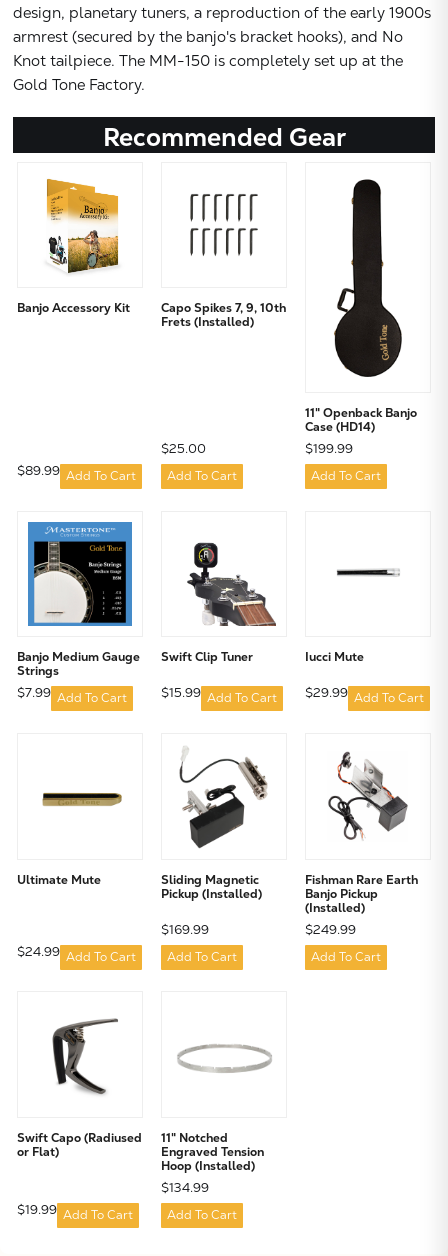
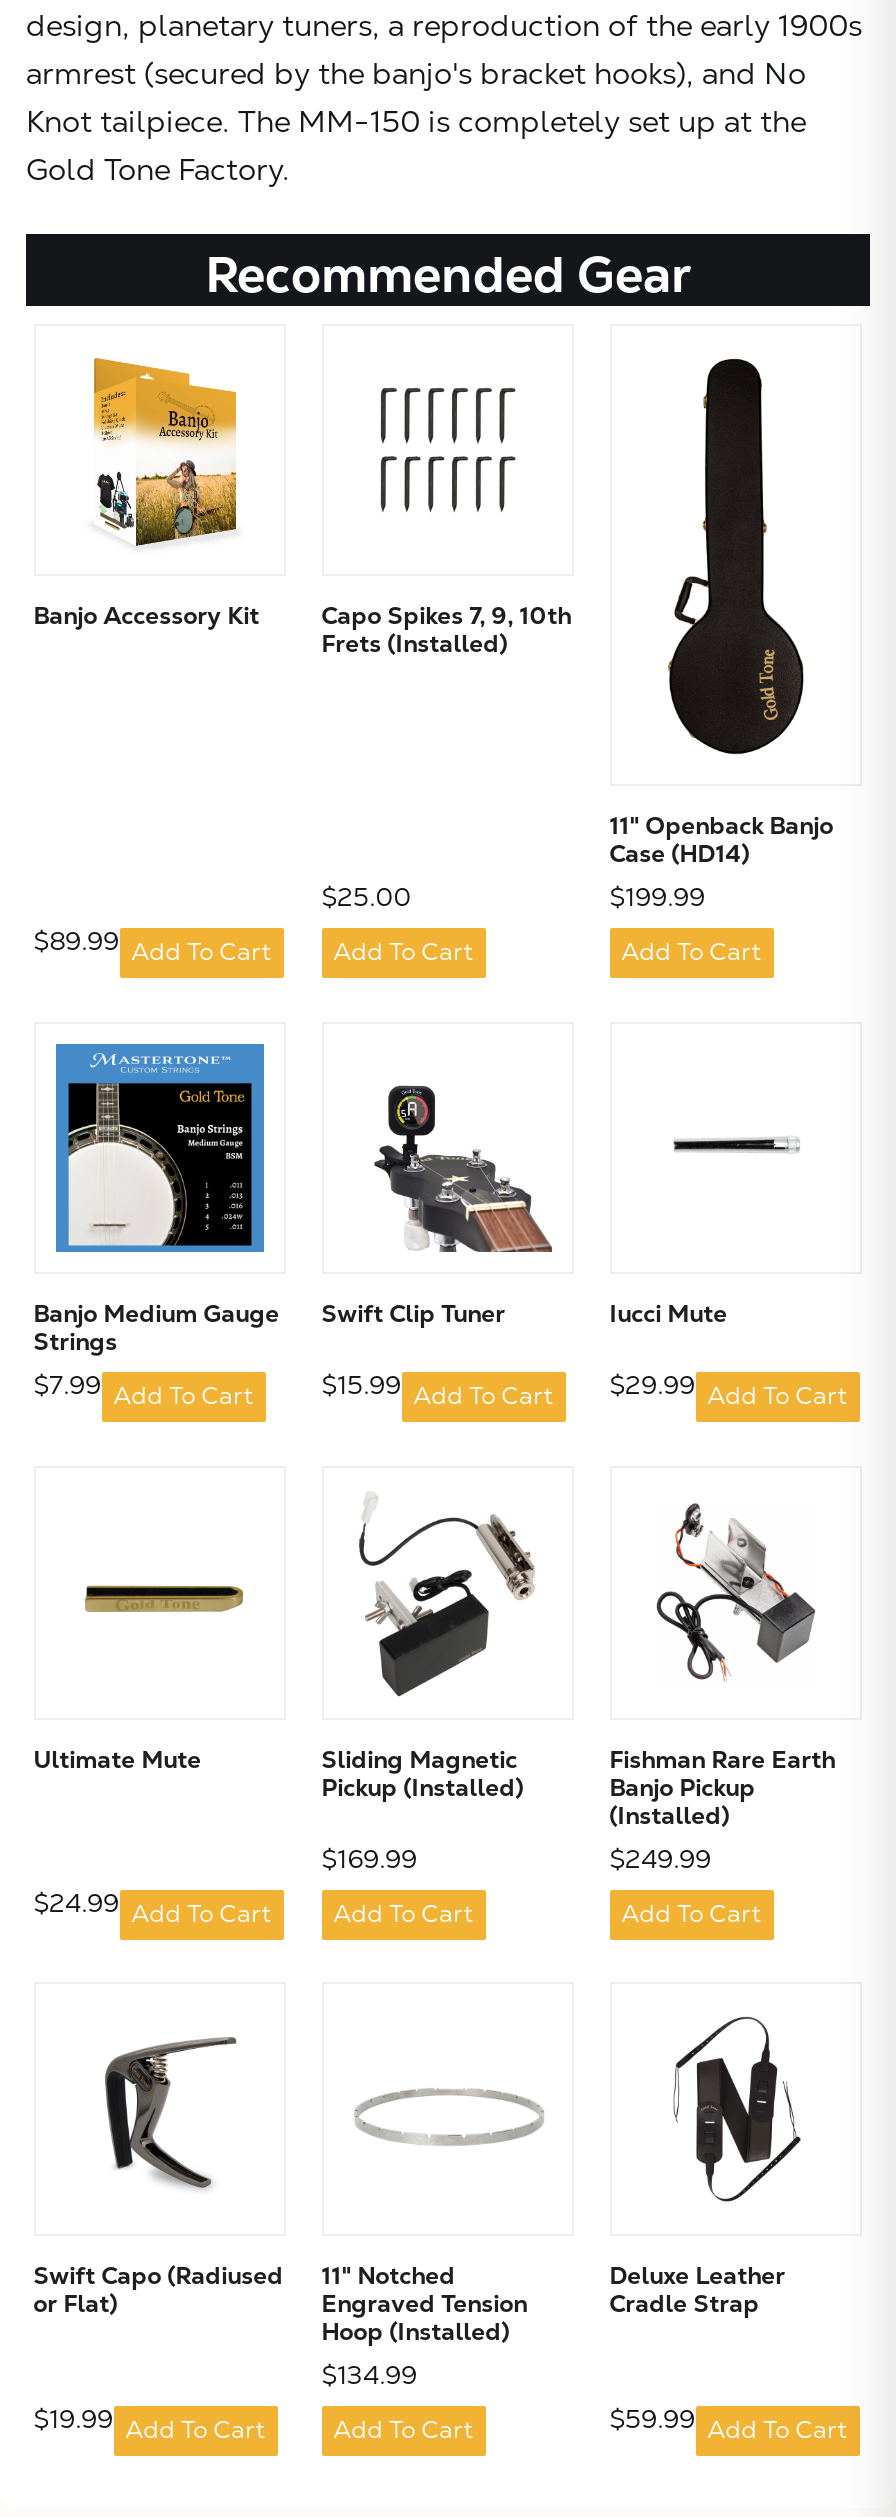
none -> [609,2016,847,2446] [image] | Deluxe Leather | Cradle Strap | $59.99 Add To Cart

